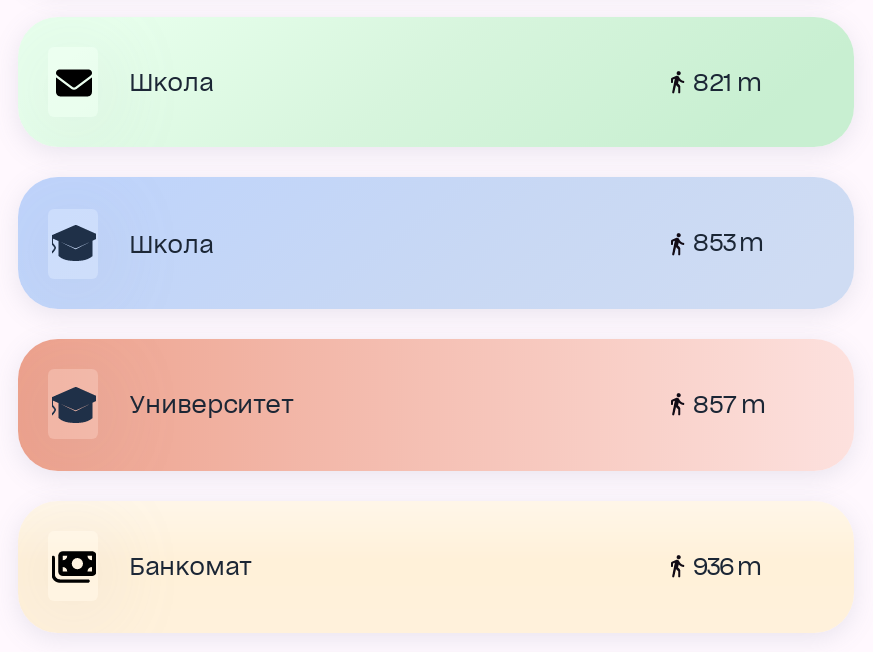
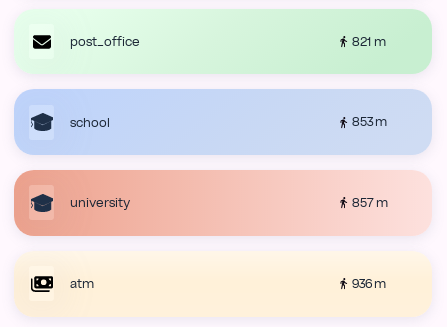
[129,67,213,97] Школа -> [70,34,140,49] post_office
[129,228,213,258] Школа -> [70,115,110,130] school
[129,390,293,420] Университет -> [70,195,130,210] university
[129,551,251,581] Банкомат -> [70,276,94,291] atm

